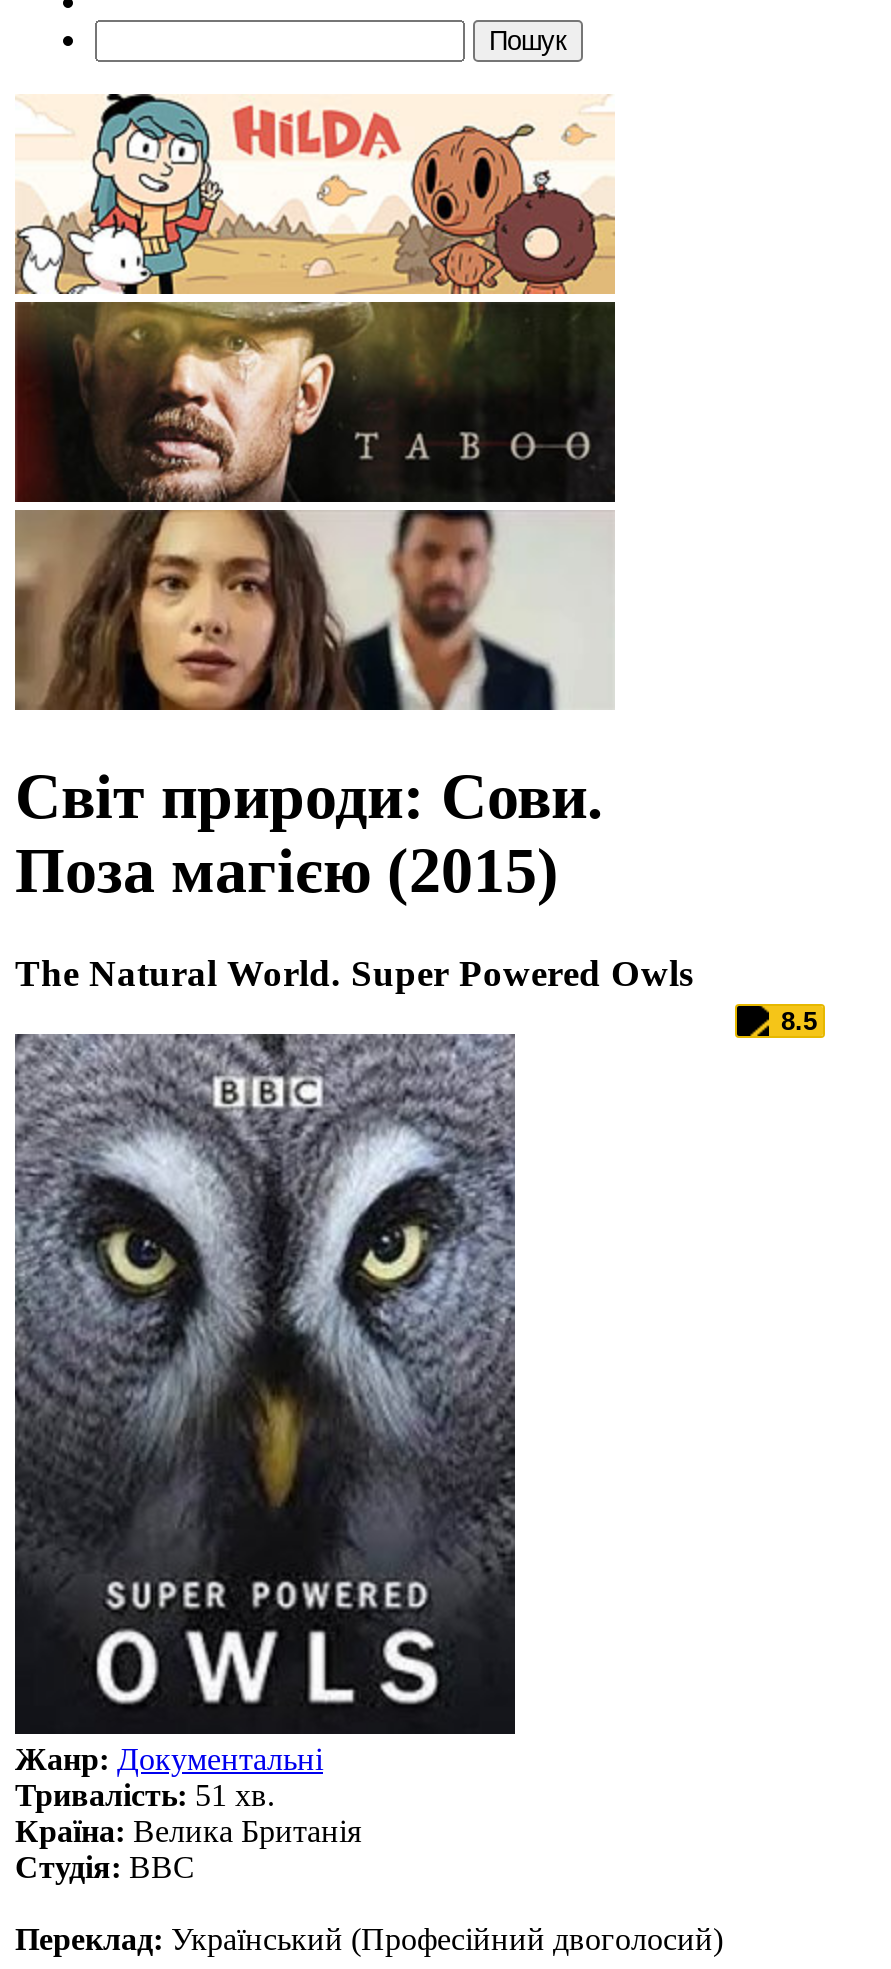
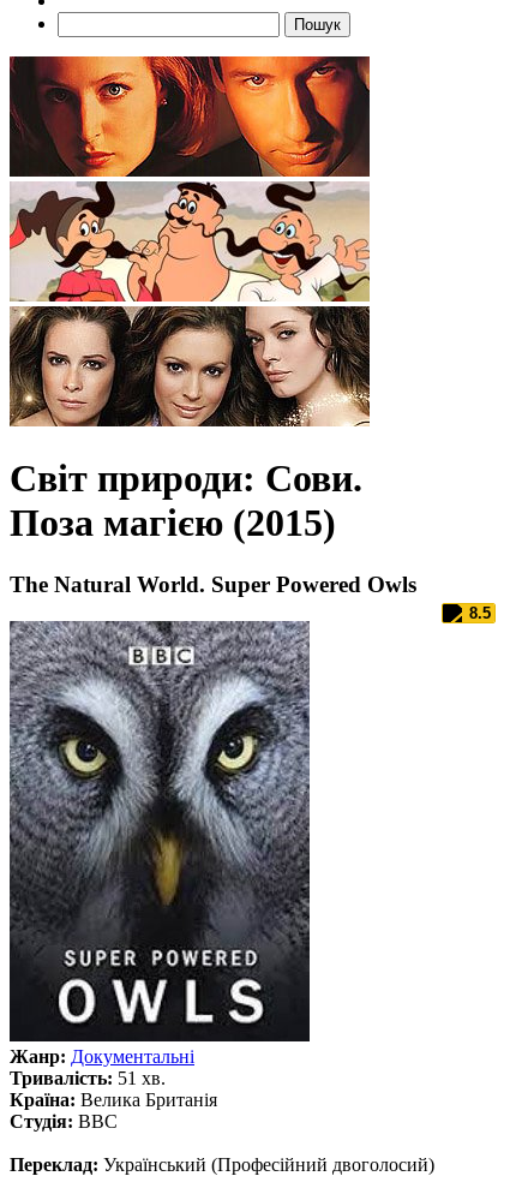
[13,92,617,712] [image] -> [8,55,371,428] [image]

